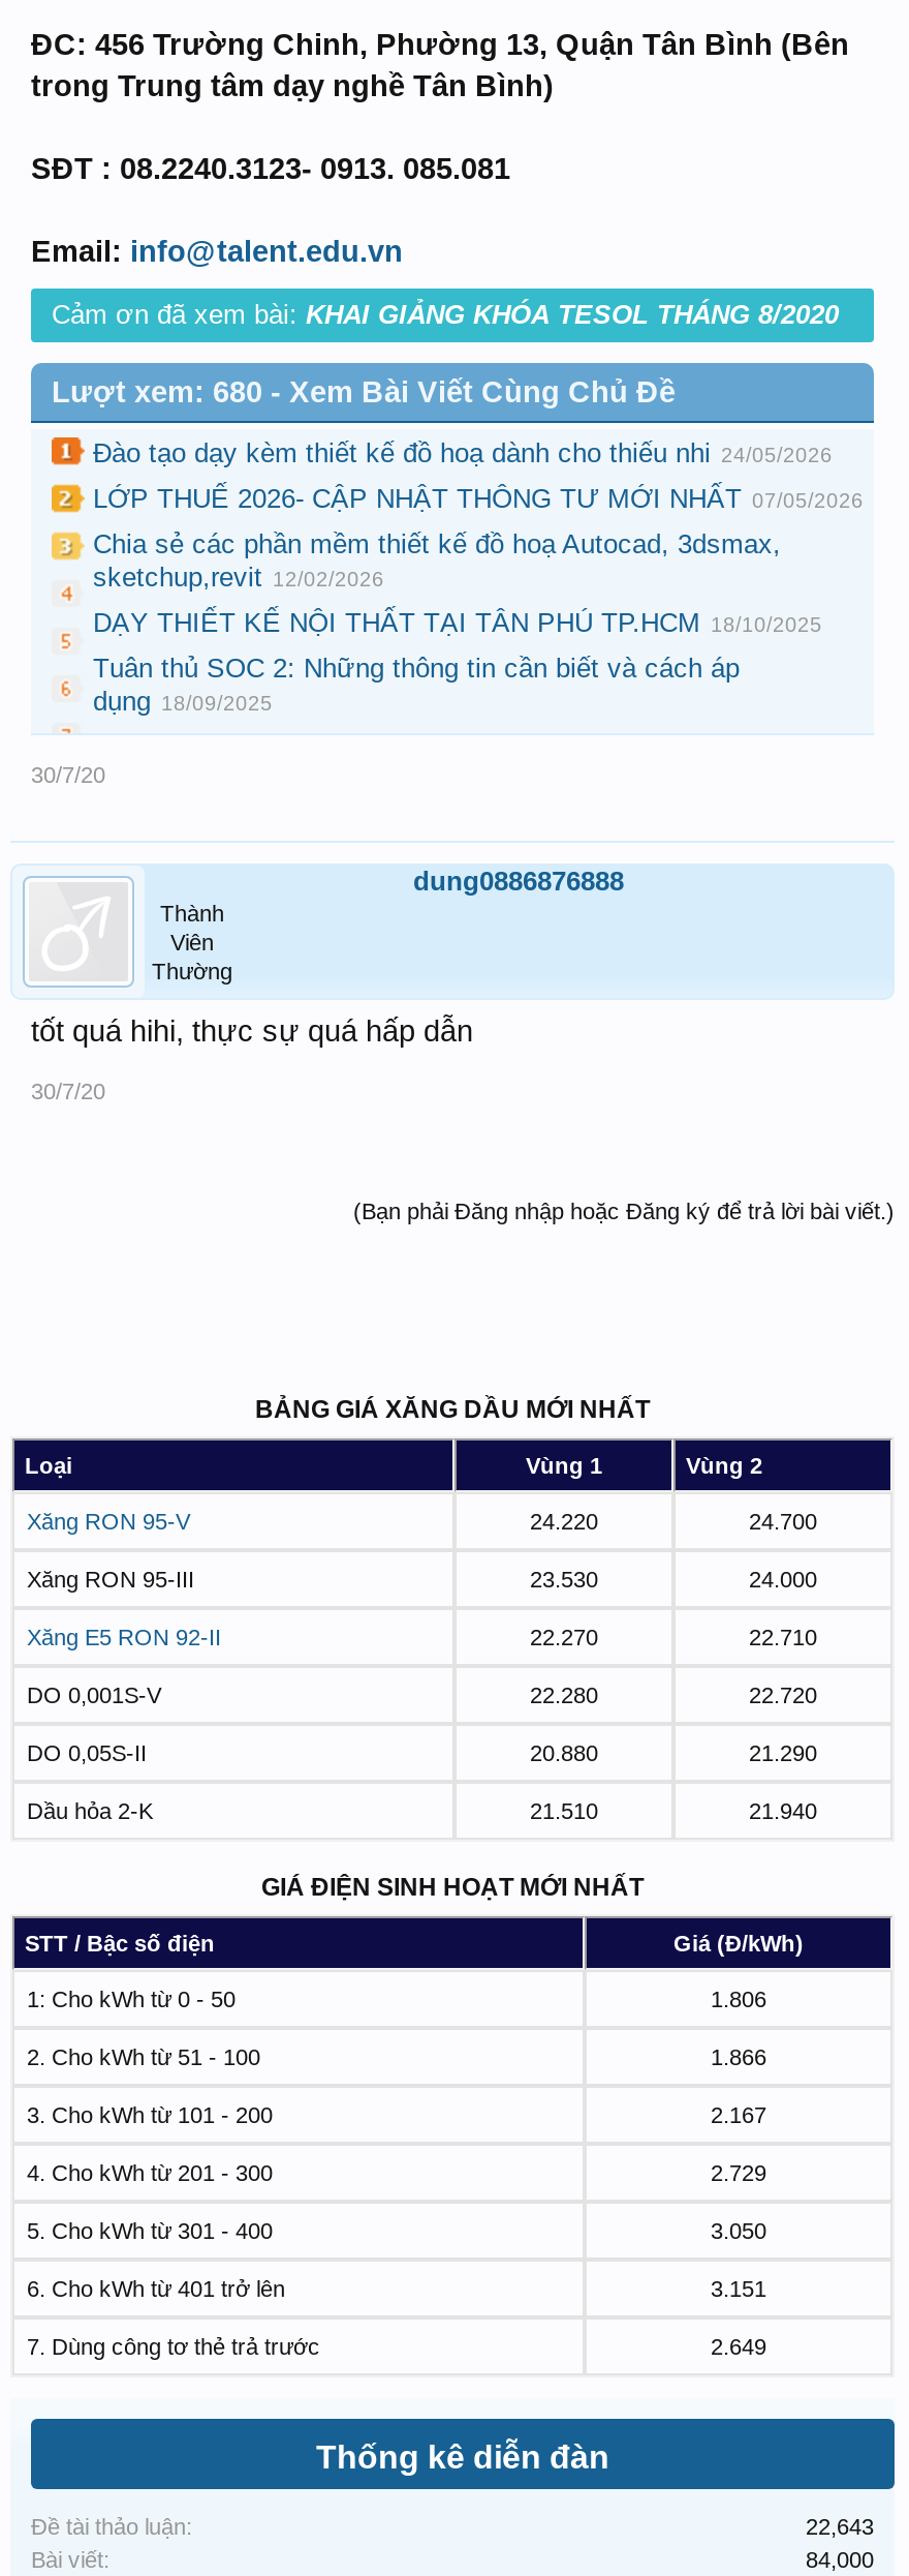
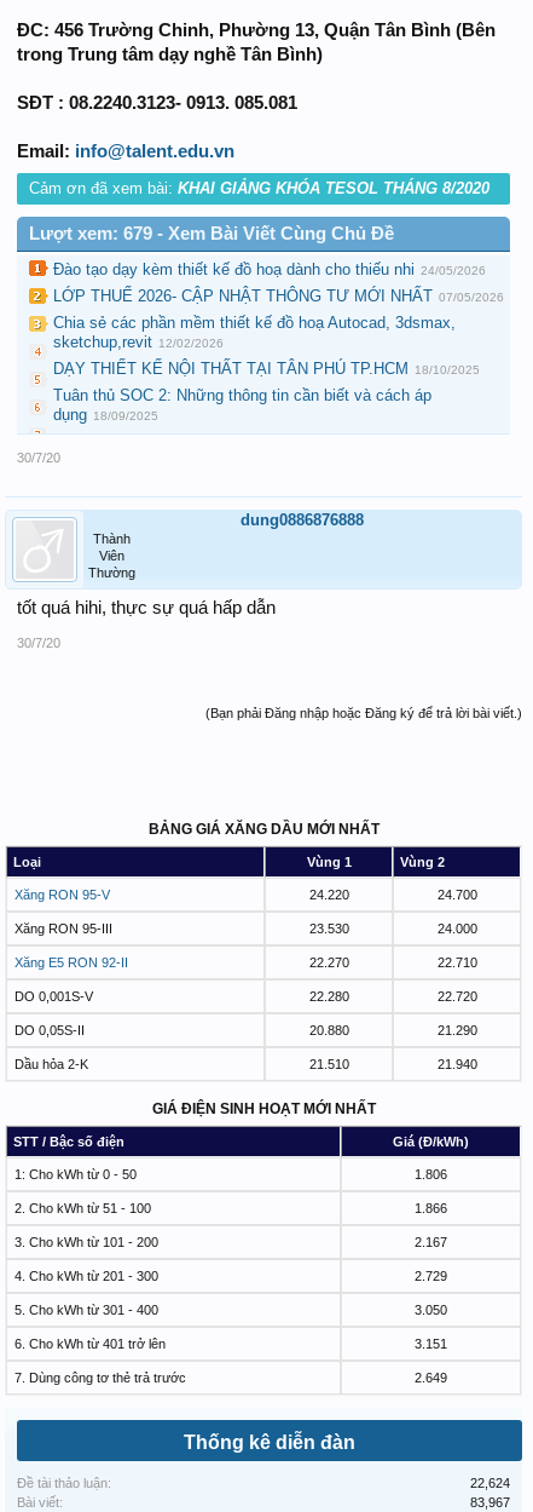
[52,376,676,409] Lượt xem: 680 - Xem Bài Viết Cùng Chủ Đề -> [29,224,394,244] Lượt xem: 679 - Xem Bài Viết Cùng Chủ Đề
[806,2514,874,2539] 22,643 -> [470,1476,510,1490] 22,624
[806,2547,874,2572] 84,000 -> [470,1495,510,1510] 83,967

